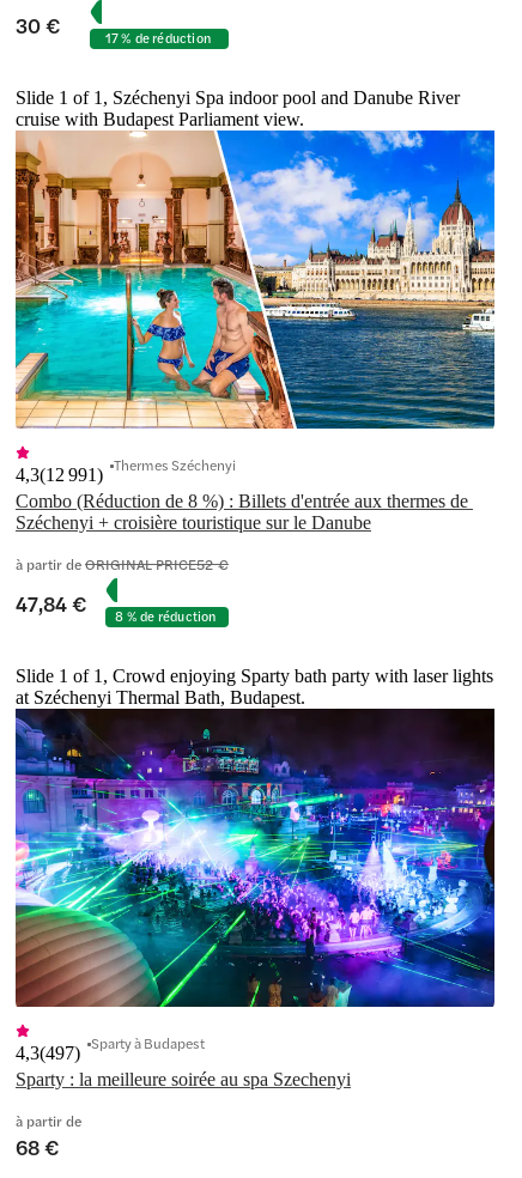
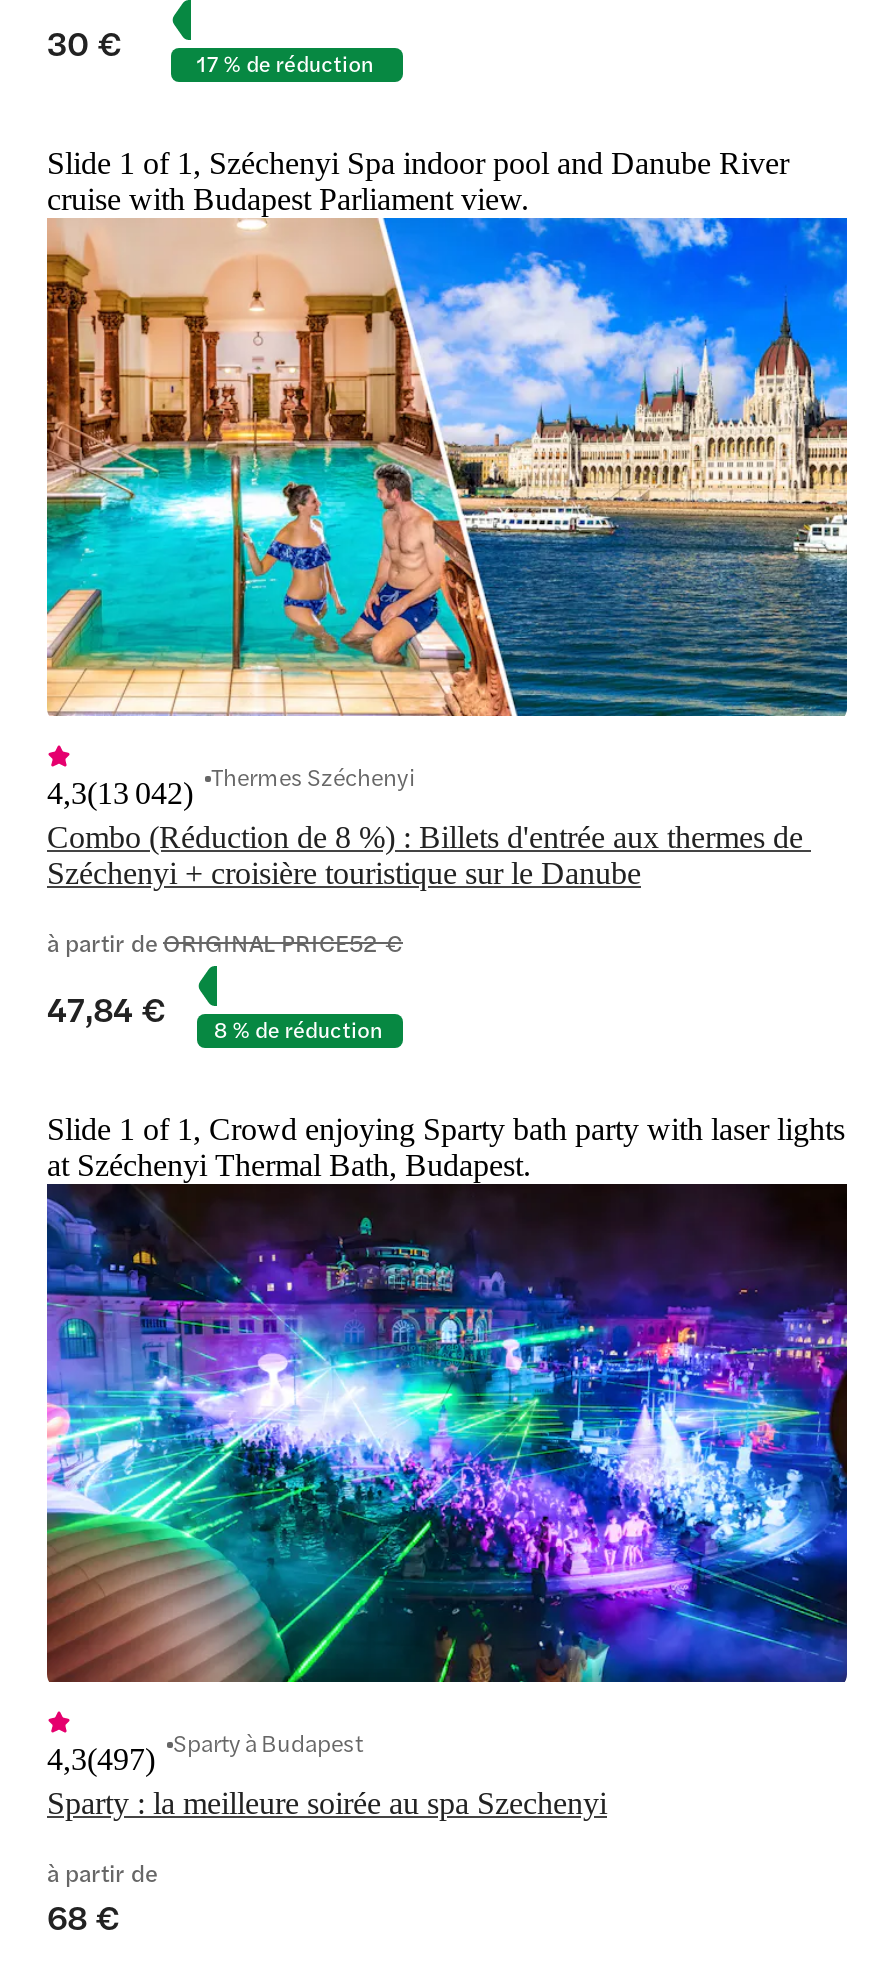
[16,454,236,485] 4,3(12 991) Thermes Széchenyi -> [47,758,415,810] 4,3(13 042) Thermes Széchenyi

